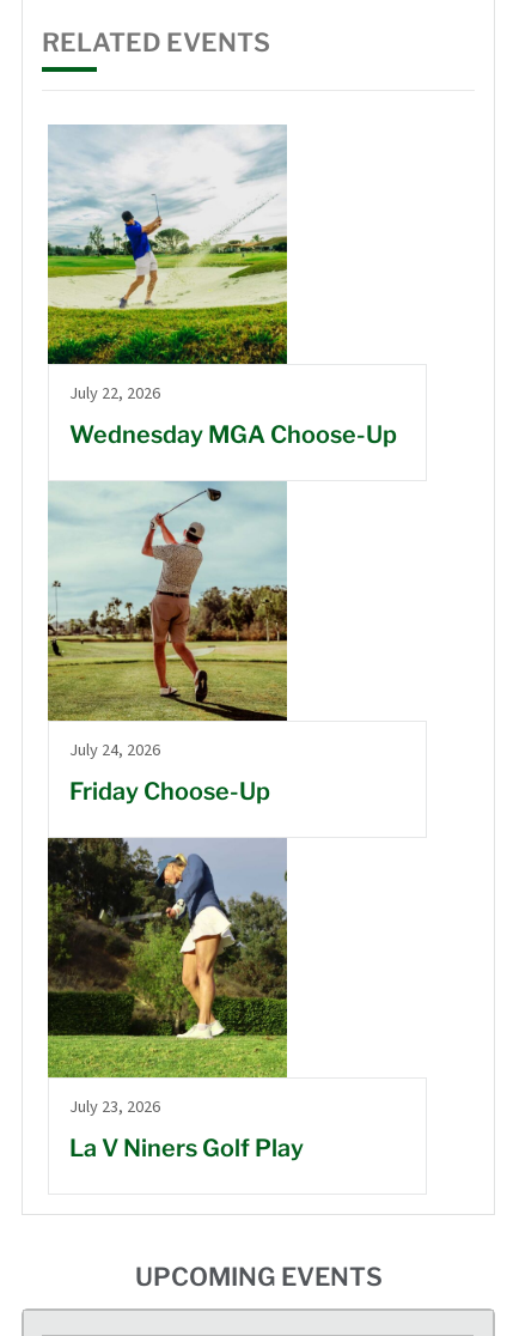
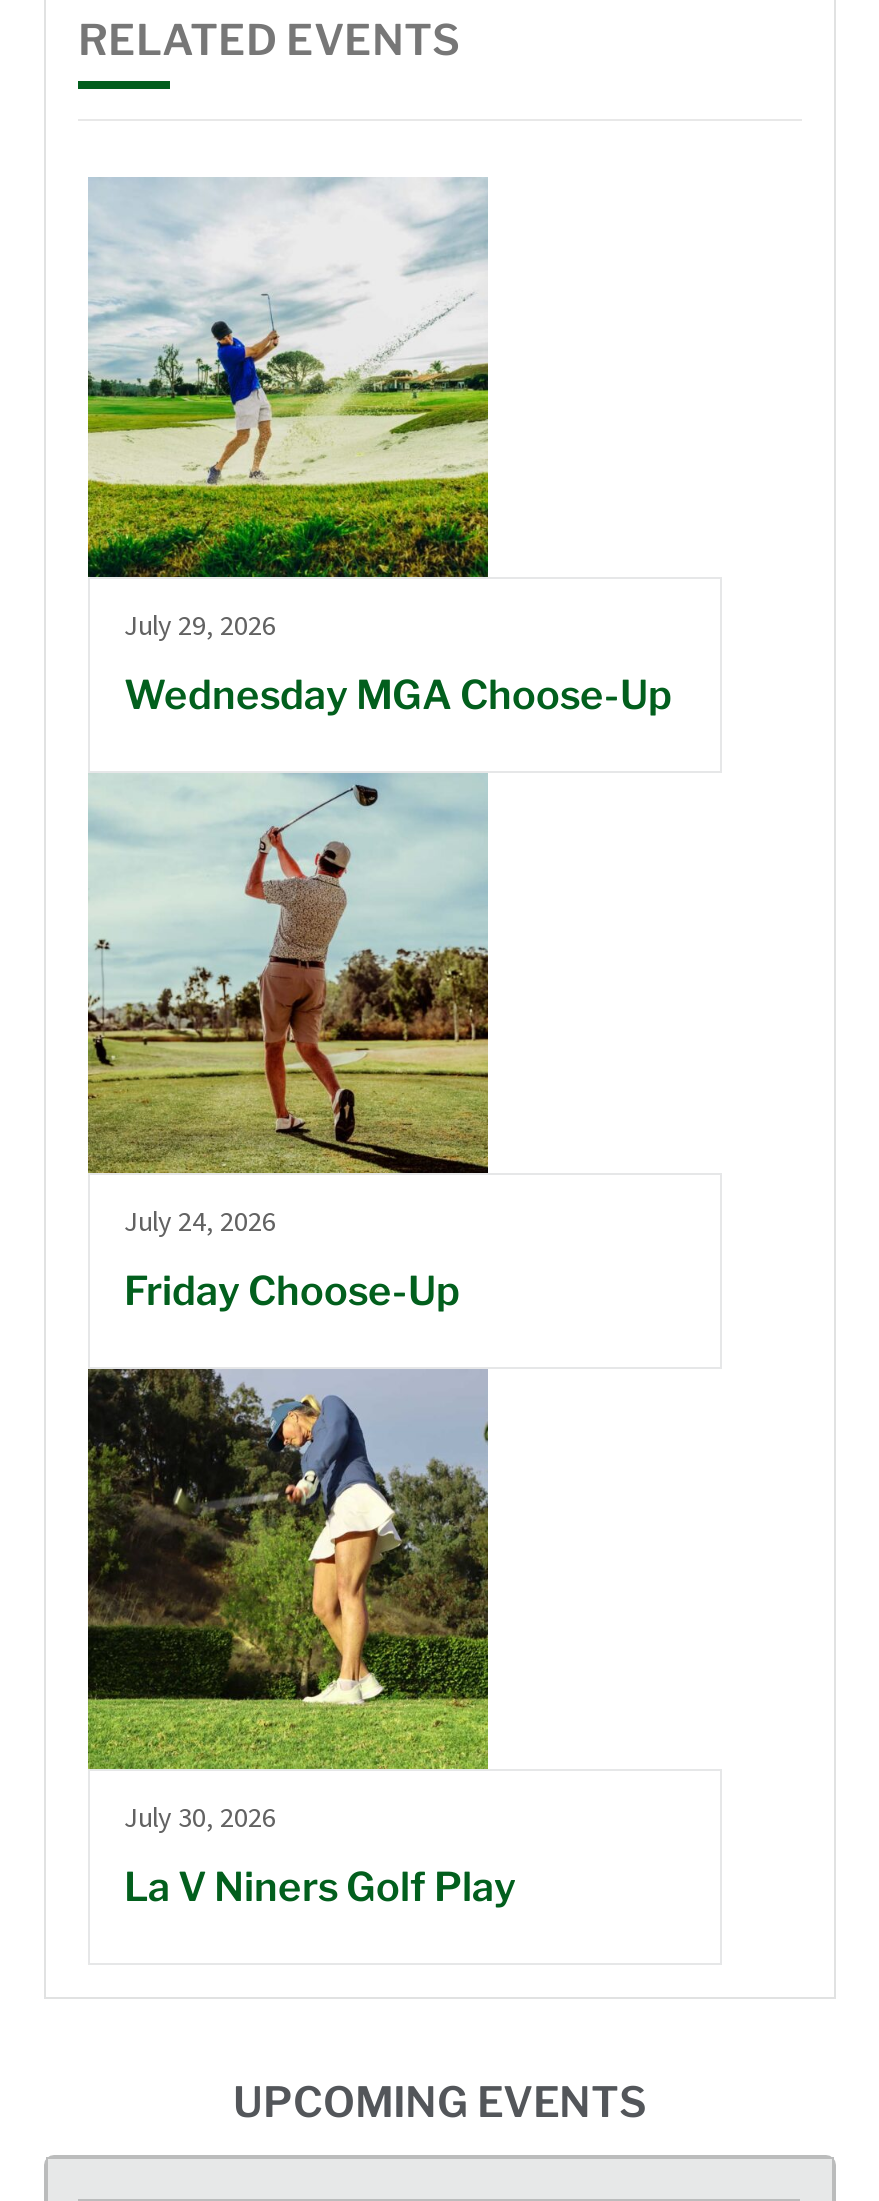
[69,382,160,403] July 22, 2026 -> [124,607,276,643] July 29, 2026
[69,1095,160,1117] July 23, 2026 -> [124,1799,276,1835] July 30, 2026

